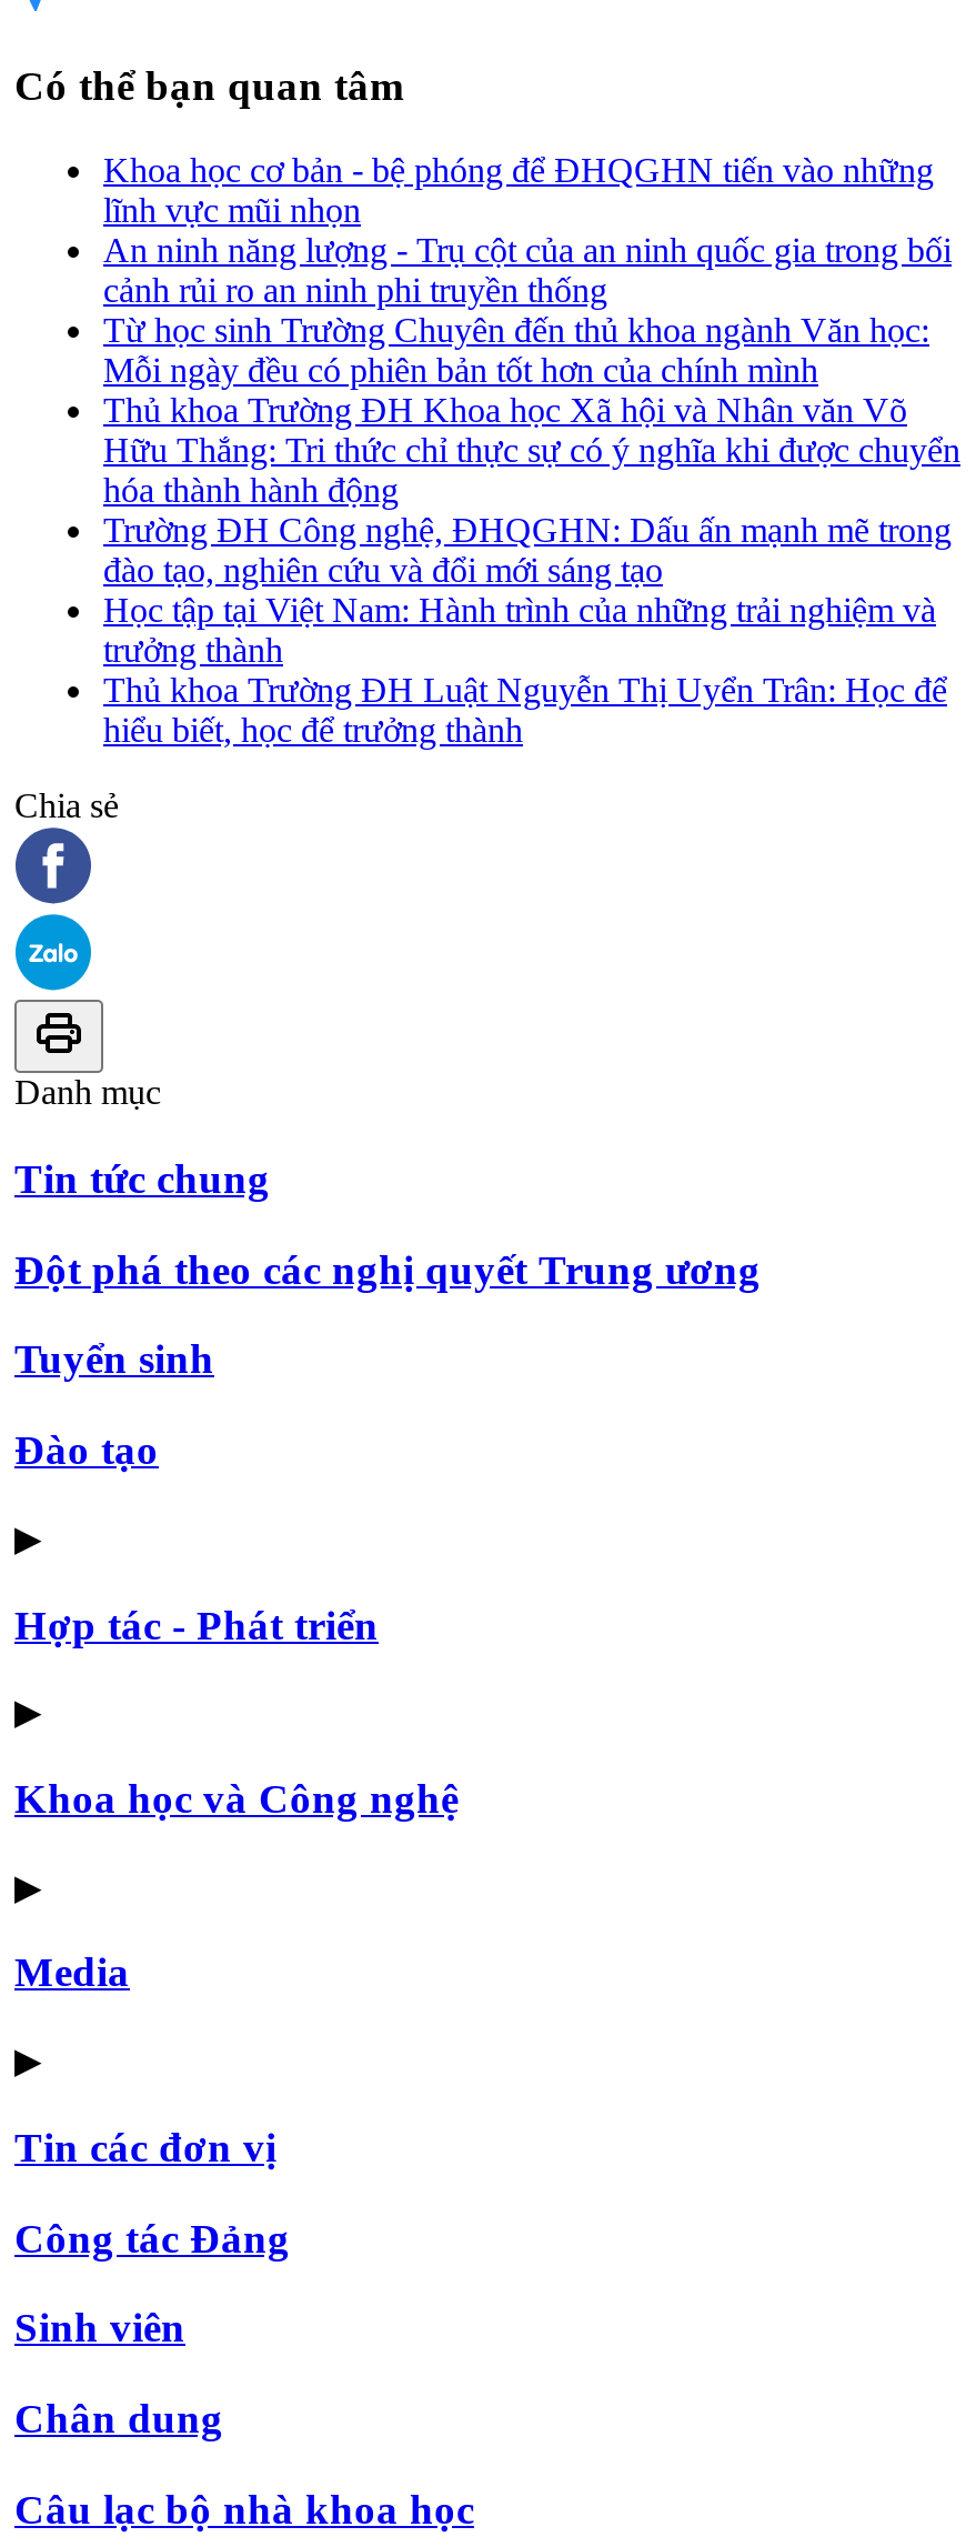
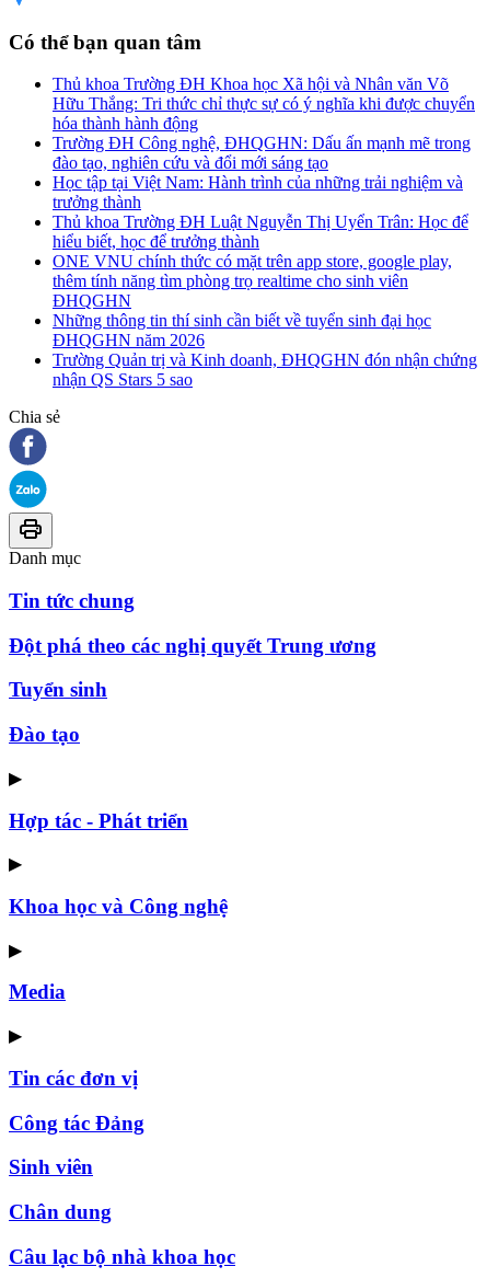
[103,152,952,389] Khoa học cơ bản - bệ phóng để ĐHQGHN tiến vào những | lĩnh vực mũi nhọn | An ninh năng lượng - Trụ cột của an ninh quốc gia trong bối | cảnh rủi ro an ninh phi truyền thống | Từ học sinh Trường Chuyên đến thủ khoa ngành Văn học: | Mỗi ngày đều có phiên bản tốt hơn của chính mình -> none
moved [103,391,960,749] -> [53,75,475,251]: Thủ khoa Trường ĐH Khoa học Xã hội và Nhân văn Võ | Hữu Thắng: Tri thức chỉ thực sự có ý nghĩa khi được chuyển | hóa thành hành động | ... | Thủ khoa Trường ĐH Luật Nguyễn Thị Uyển Trân: Học để | hiểu biết, học để trưởng thành
none -> [53,252,477,389] ONE VNU chính thức có mặt trên app store, google play, | thêm tính năng tìm phòng trọ realtime cho sinh viên | ĐHQGHN | Những thông tin thí sinh cần biết về tuyển sinh đại học | ĐHQGHN năm 2026 | Trường Quản trị và Kinh doanh, ĐHQGHN đón nhận chứng | nhận QS Stars 5 sao

